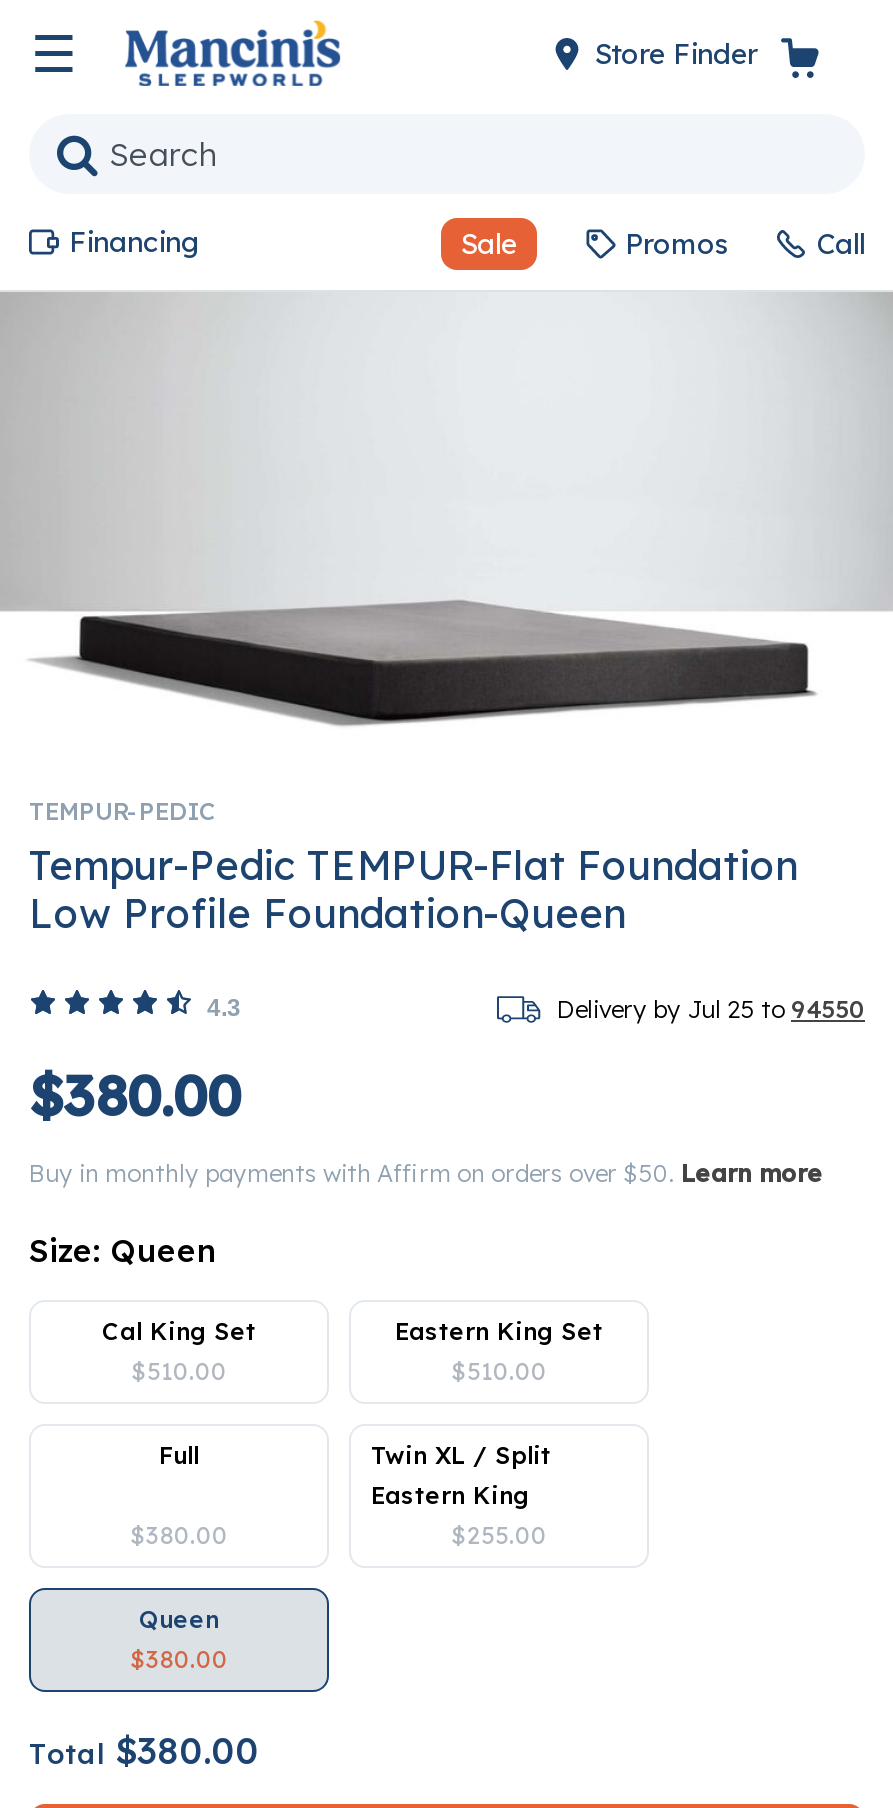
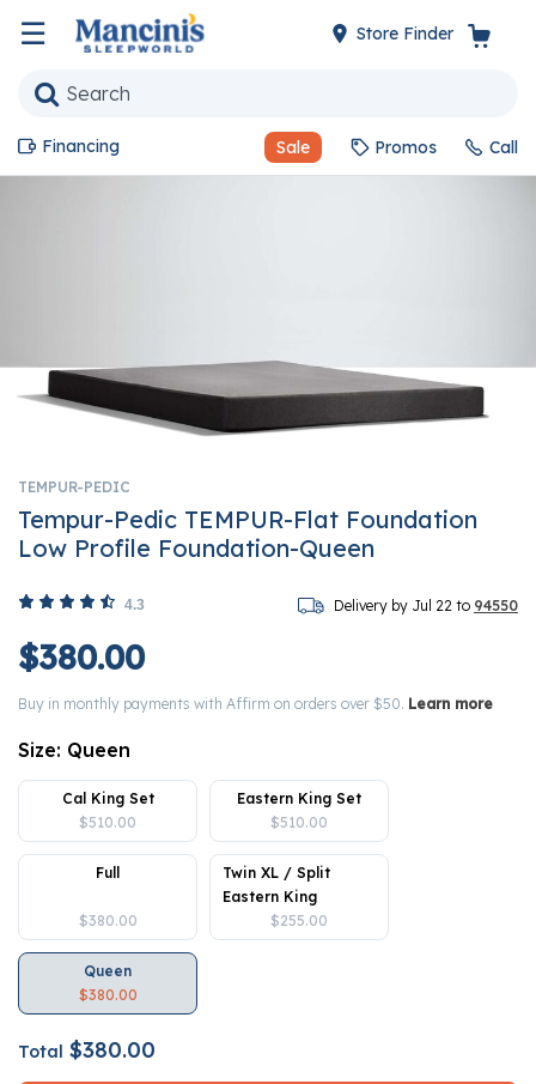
[551,994,865,1024] Delivery by Jul 25 to 94550 -> [330,596,518,614] Delivery by Jul 22 to 94550

